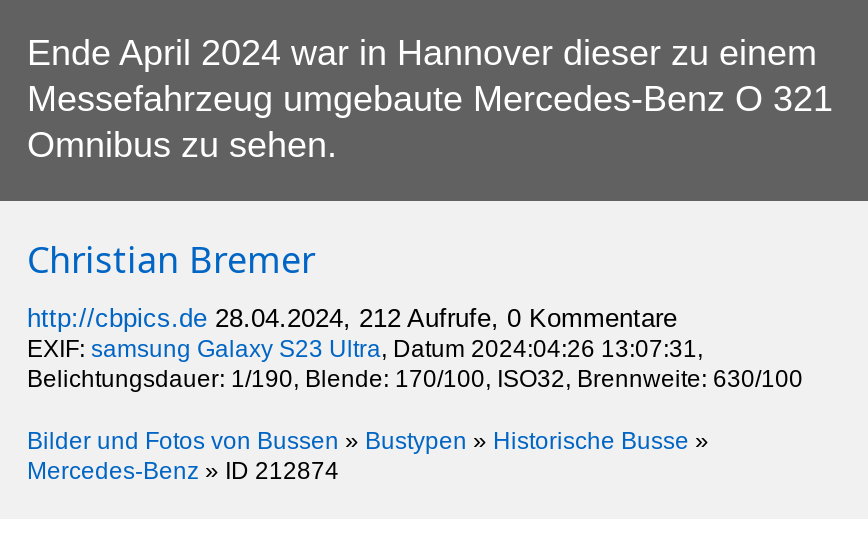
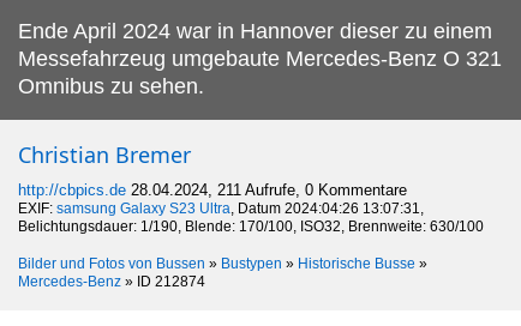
[27,304,677,334] http://cbpics.de 28.04.2024, 212 Aufrufe, 0 Kommentare -> [18,181,407,199] http://cbpics.de 28.04.2024, 211 Aufrufe, 0 Kommentare

